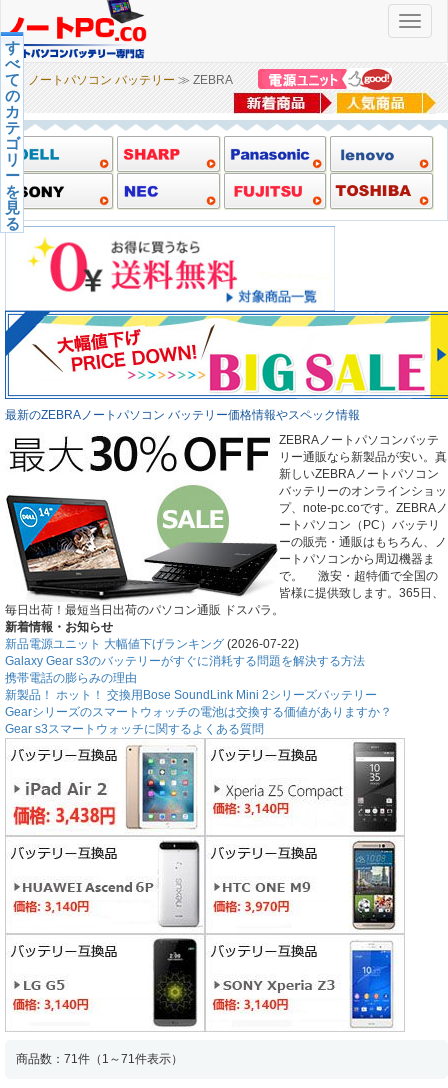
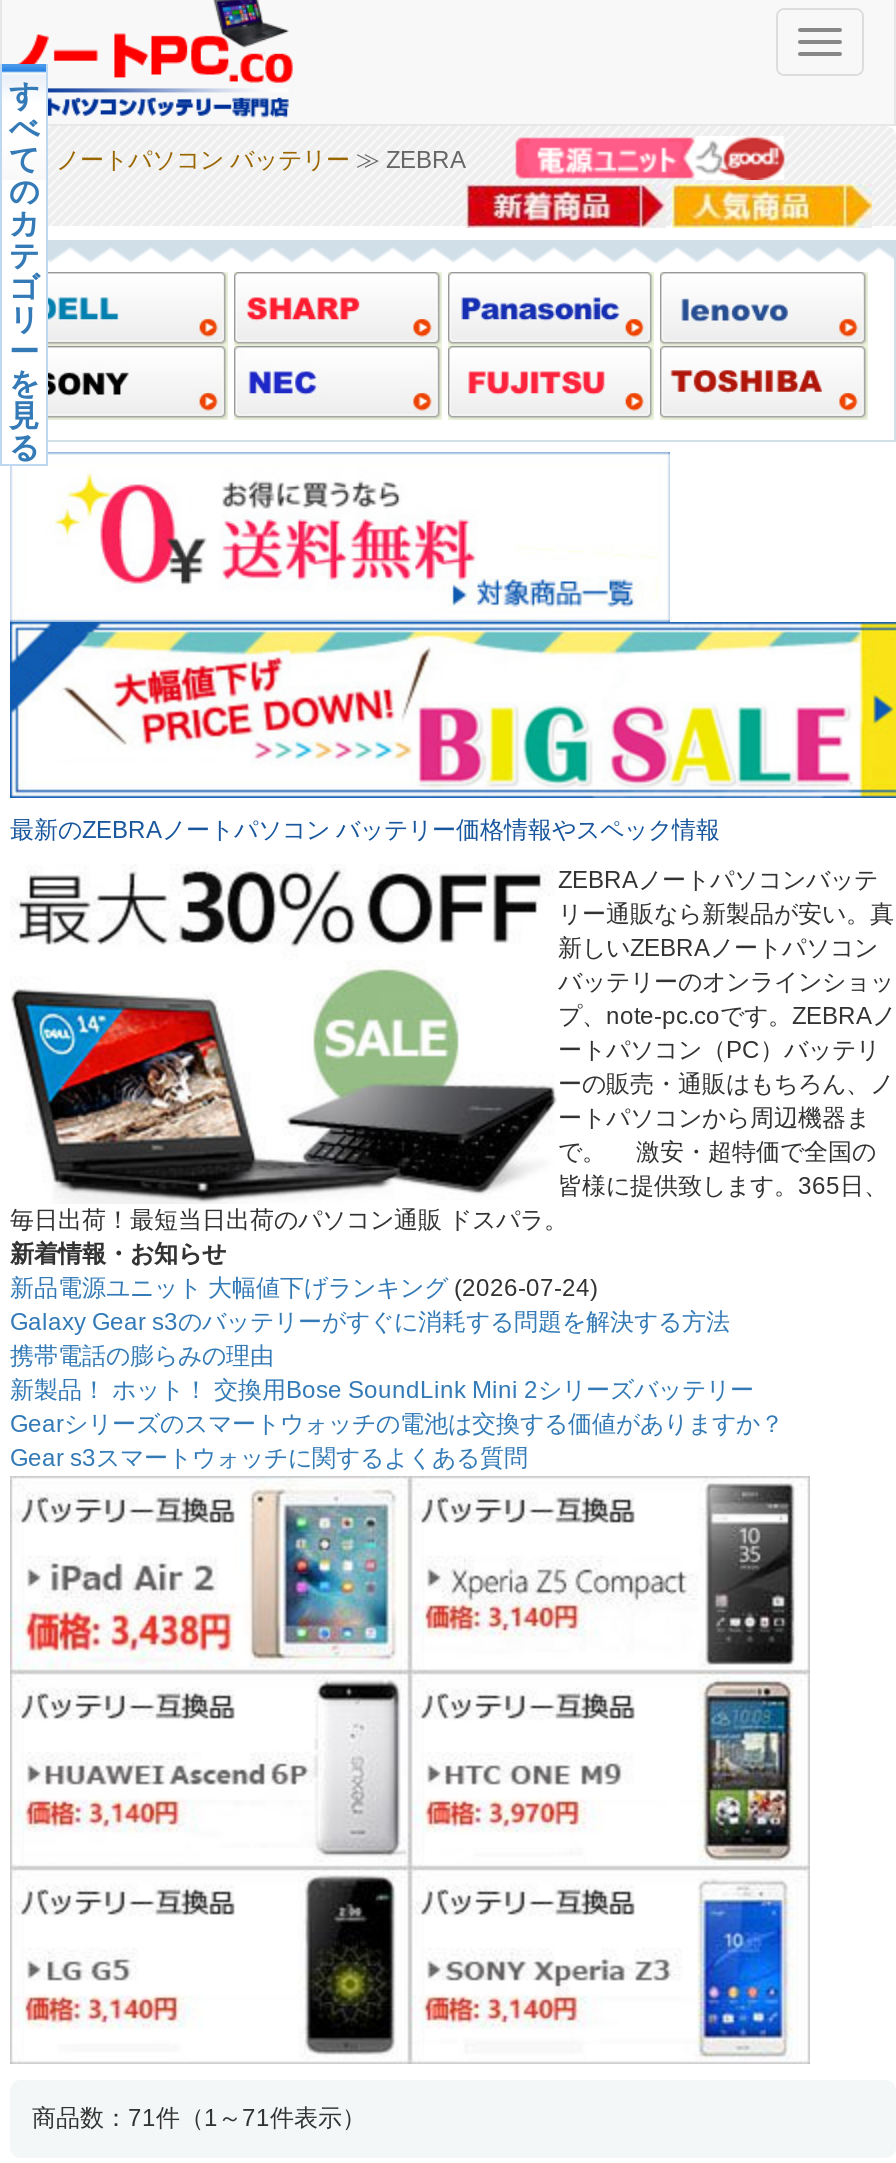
[5,637,299,651] 新品電源ユニット 大幅値下げランキング(2026-07-22) -> [10,1275,598,1303] 新品電源ユニット 大幅値下げランキング(2026-07-24)

